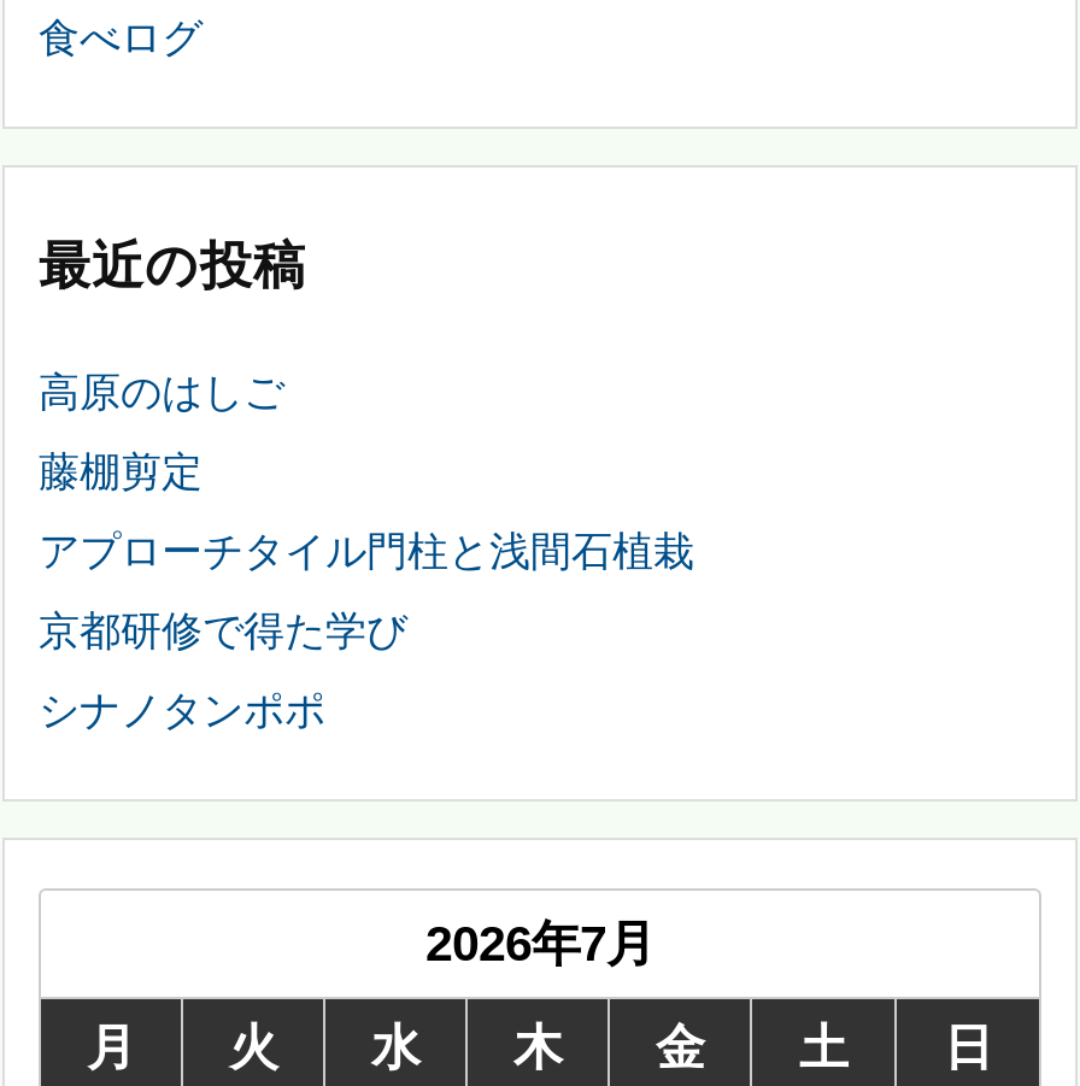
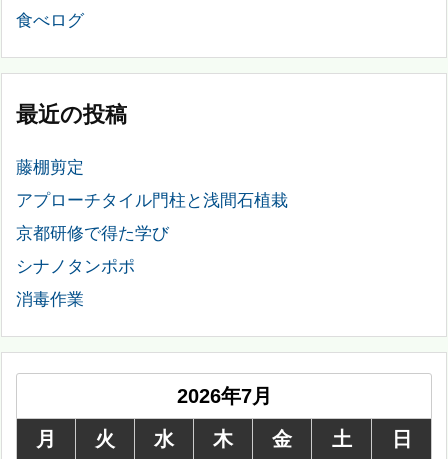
[39,370,284,416] 高原のはしご -> none
moved [39,450,694,734] -> [16,158,288,276]: 藤棚剪定 | アプローチタイル門柱と浅間石植栽 | 京都研修で得た学び | シナノタンポポ
none -> [16,290,84,309] 消毒作業

